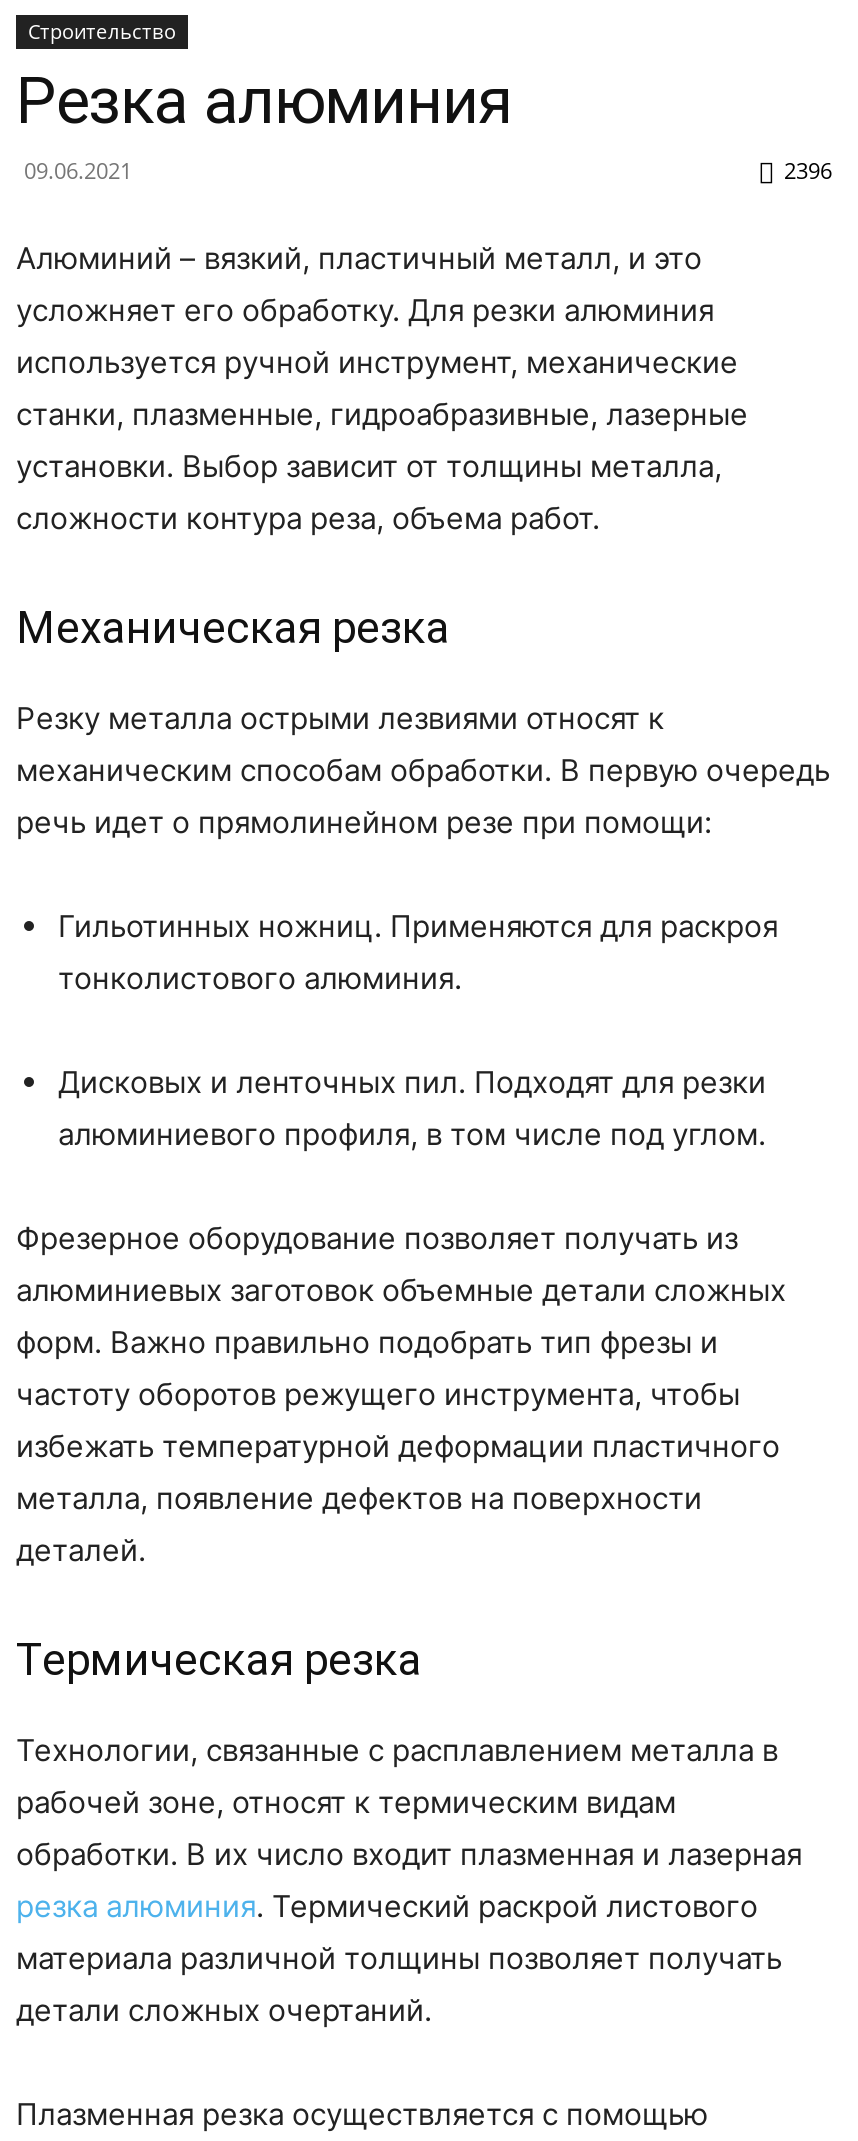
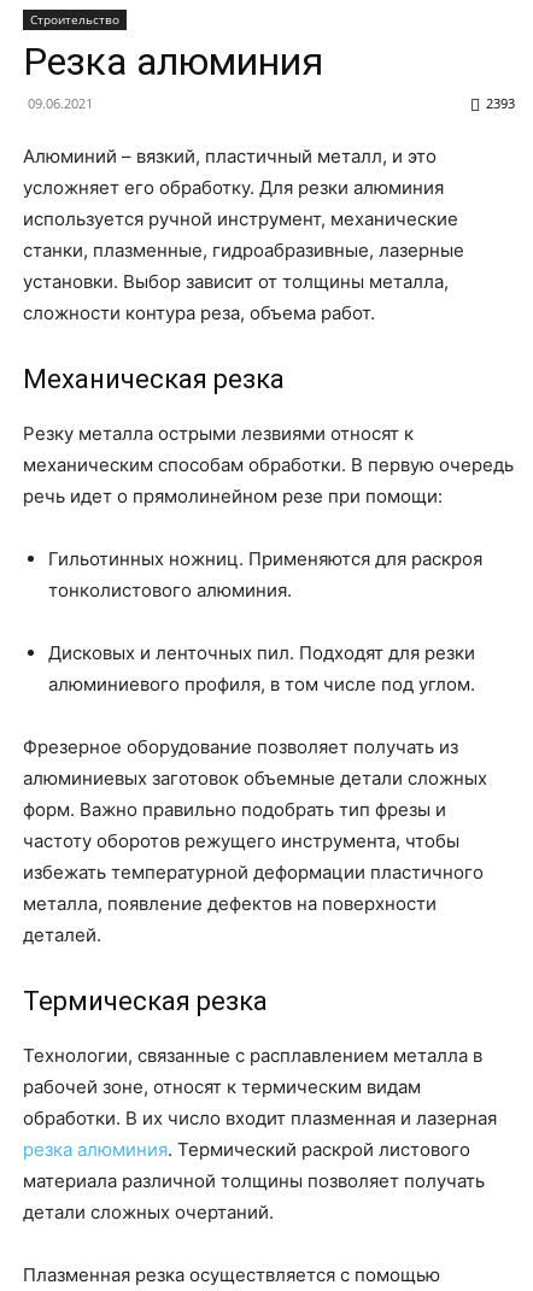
[784,155,832,185] 2396 -> [486,94,515,112] 2393

